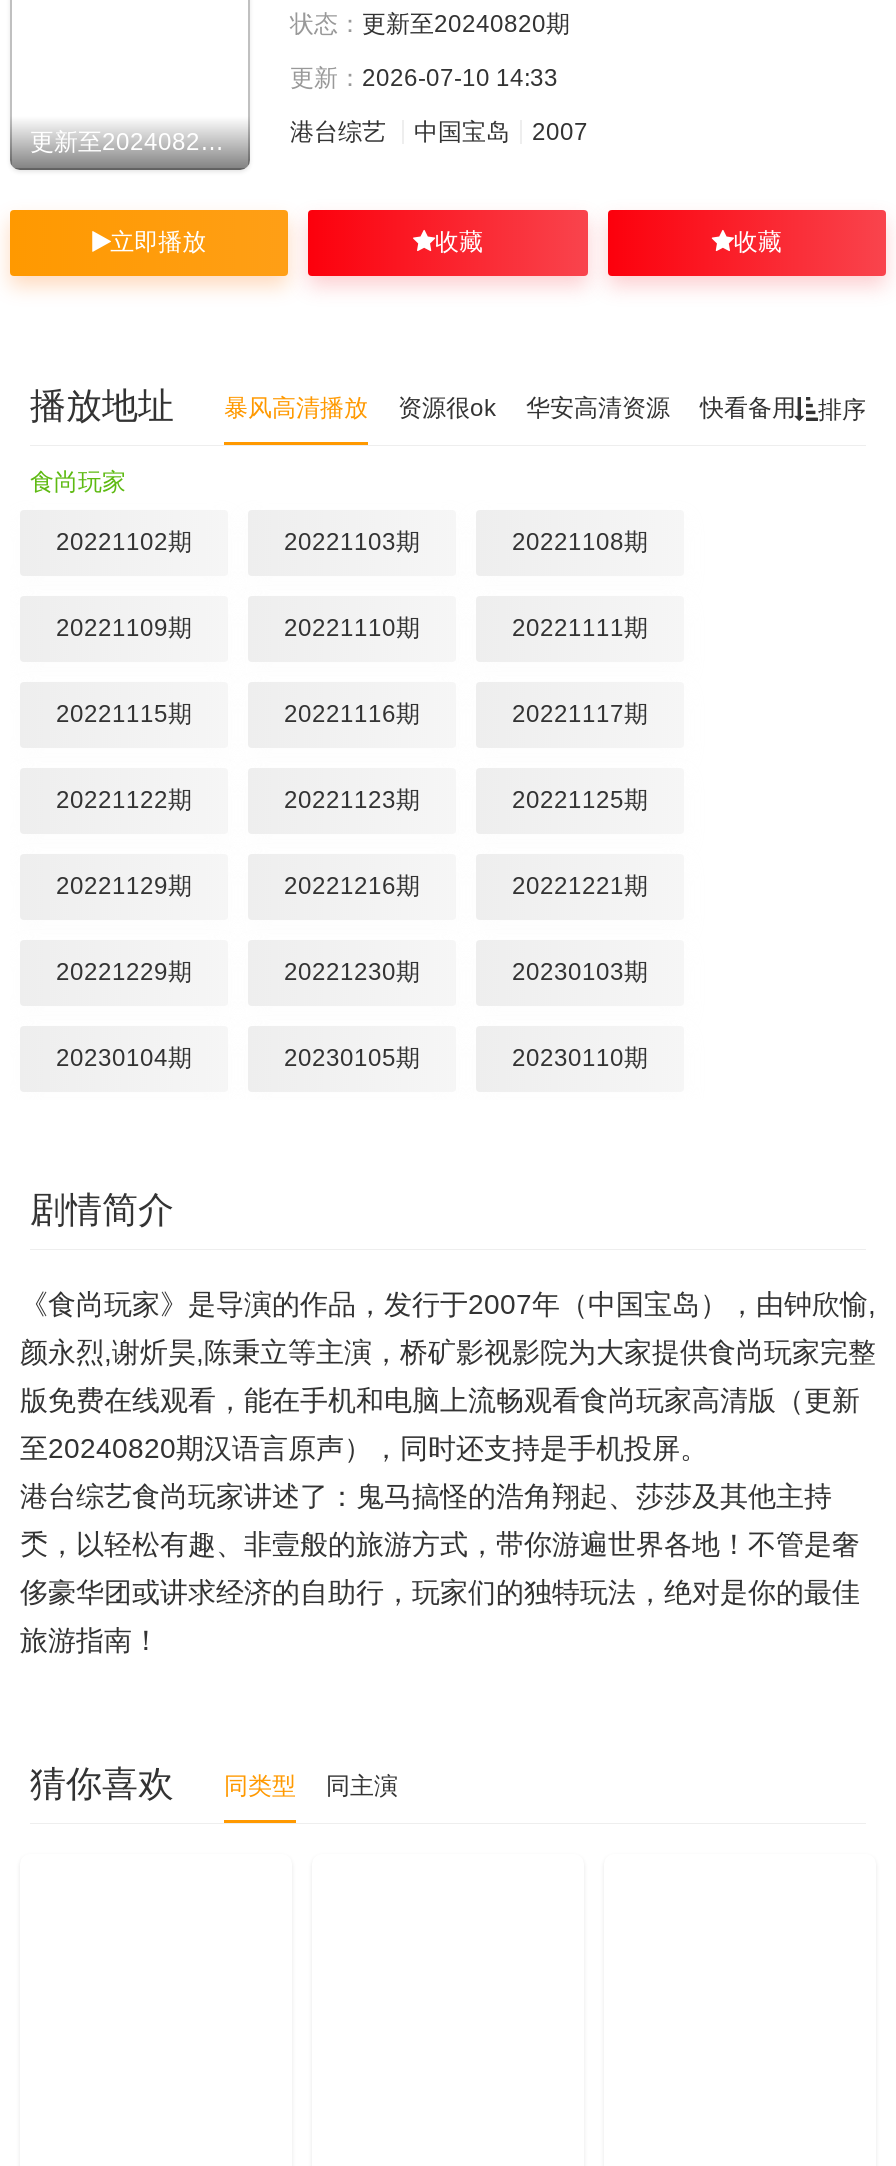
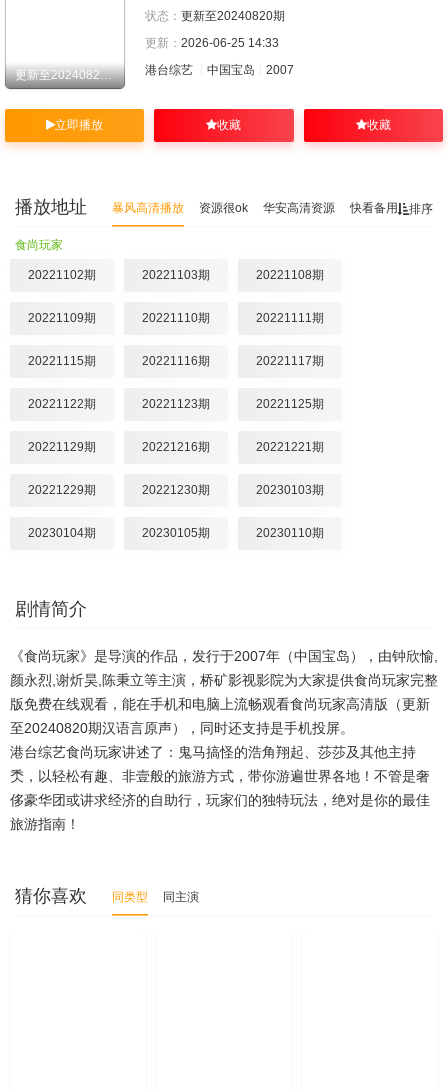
[290,64,558,92] 更新：2026-07-10 14:33 -> [145,36,279,50] 更新：2026-06-25 14:33

